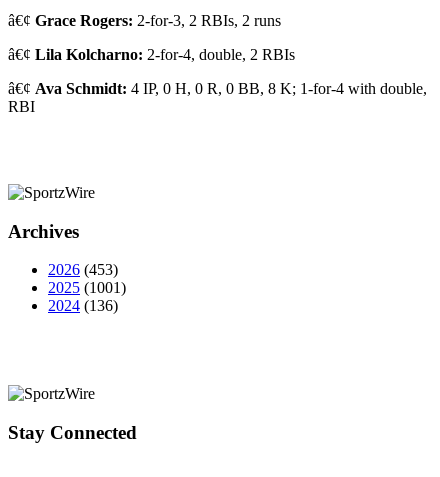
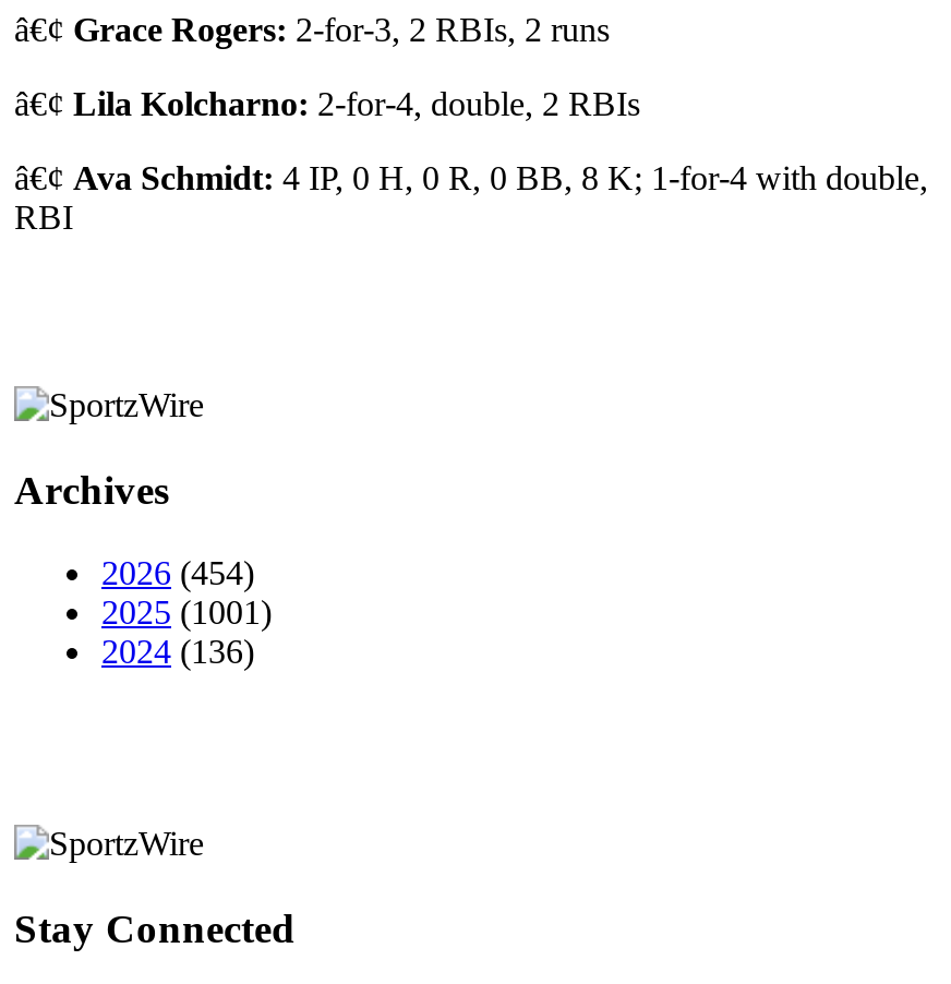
[48,261,118,278] 2026 (453) -> [101,555,254,592] 2026 (454)

